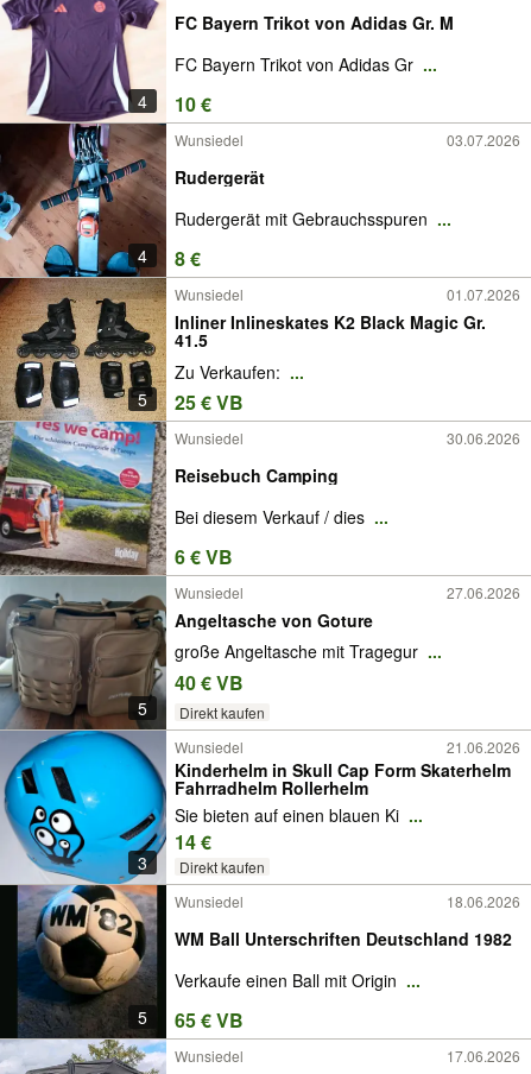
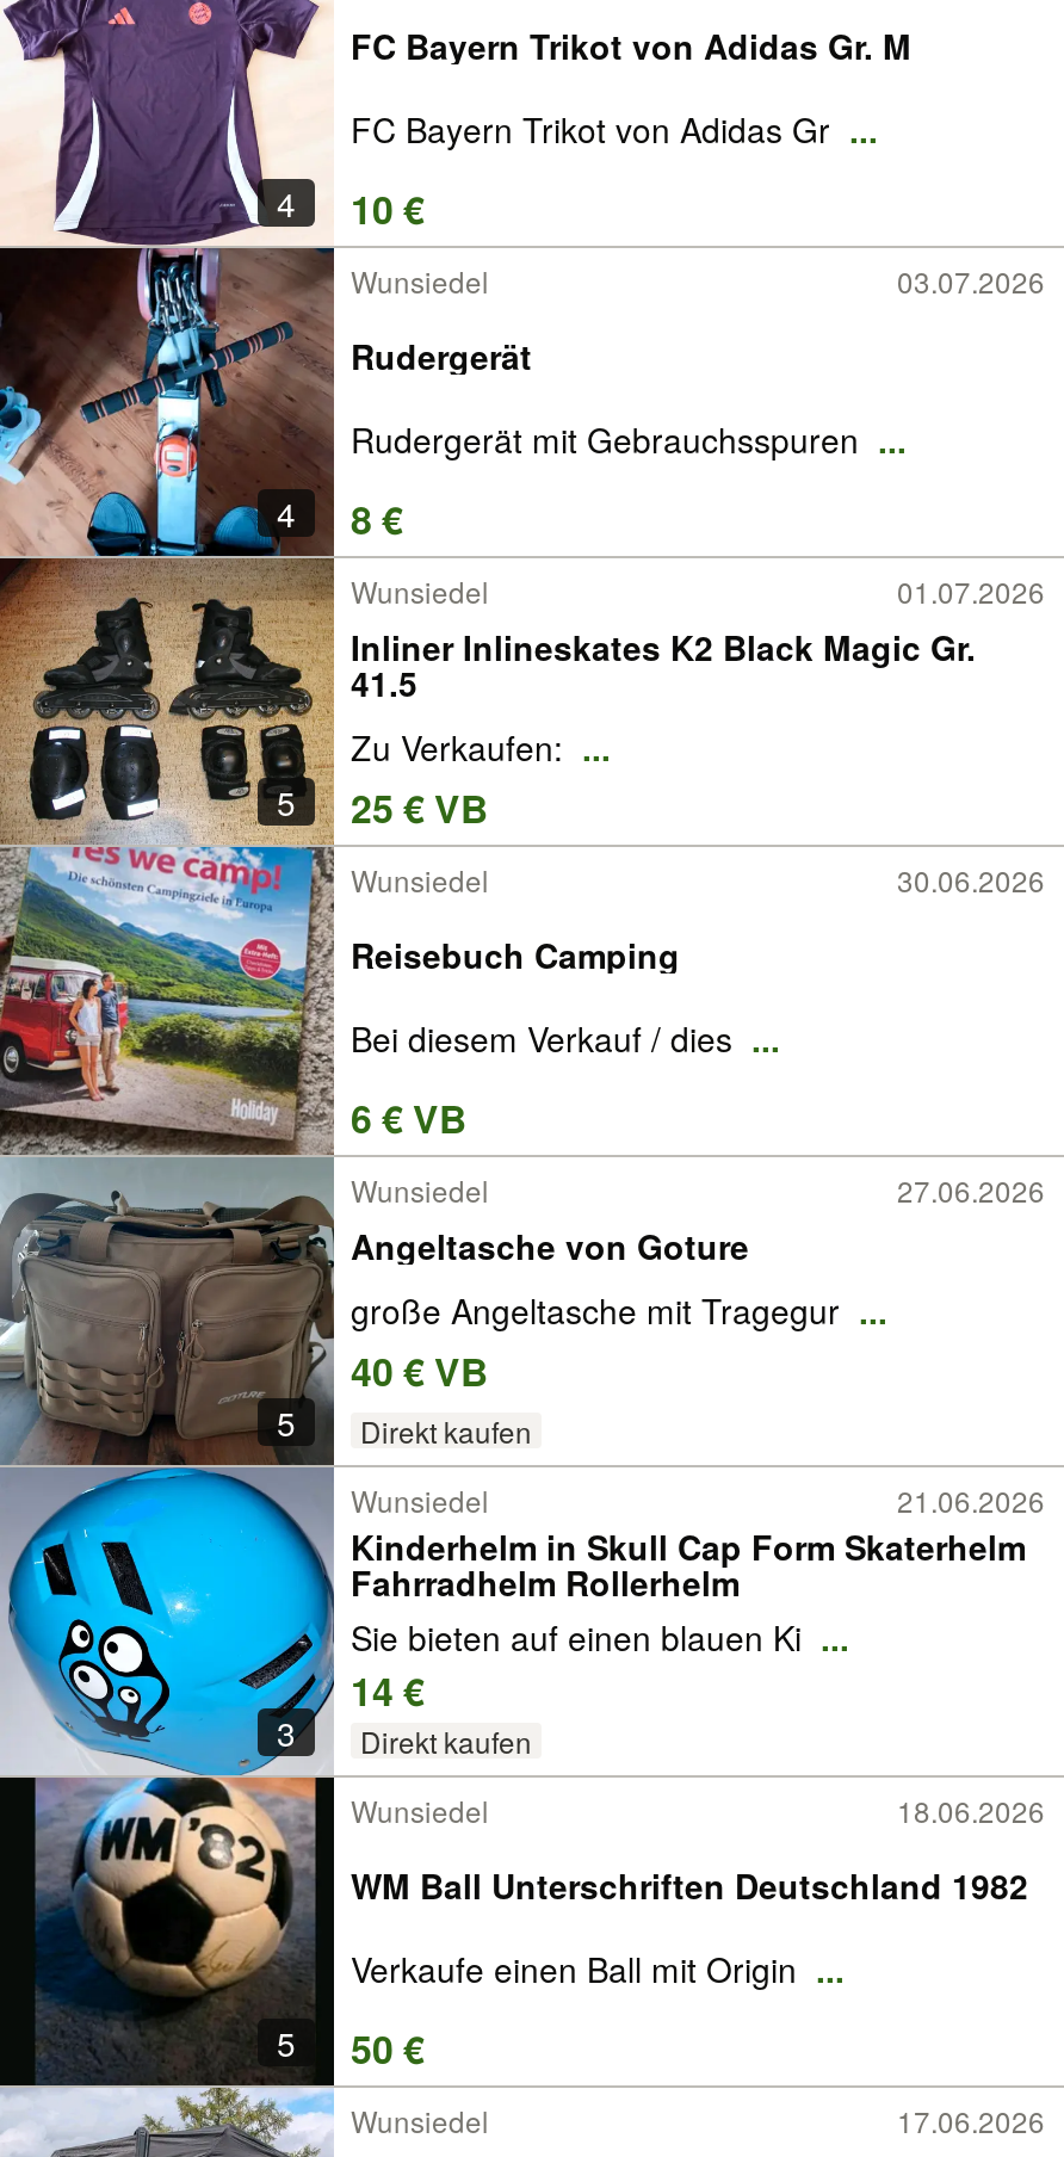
[138,1005,244,1034] 5 65 € VB -> [277,2019,425,2076] 5 50 €

